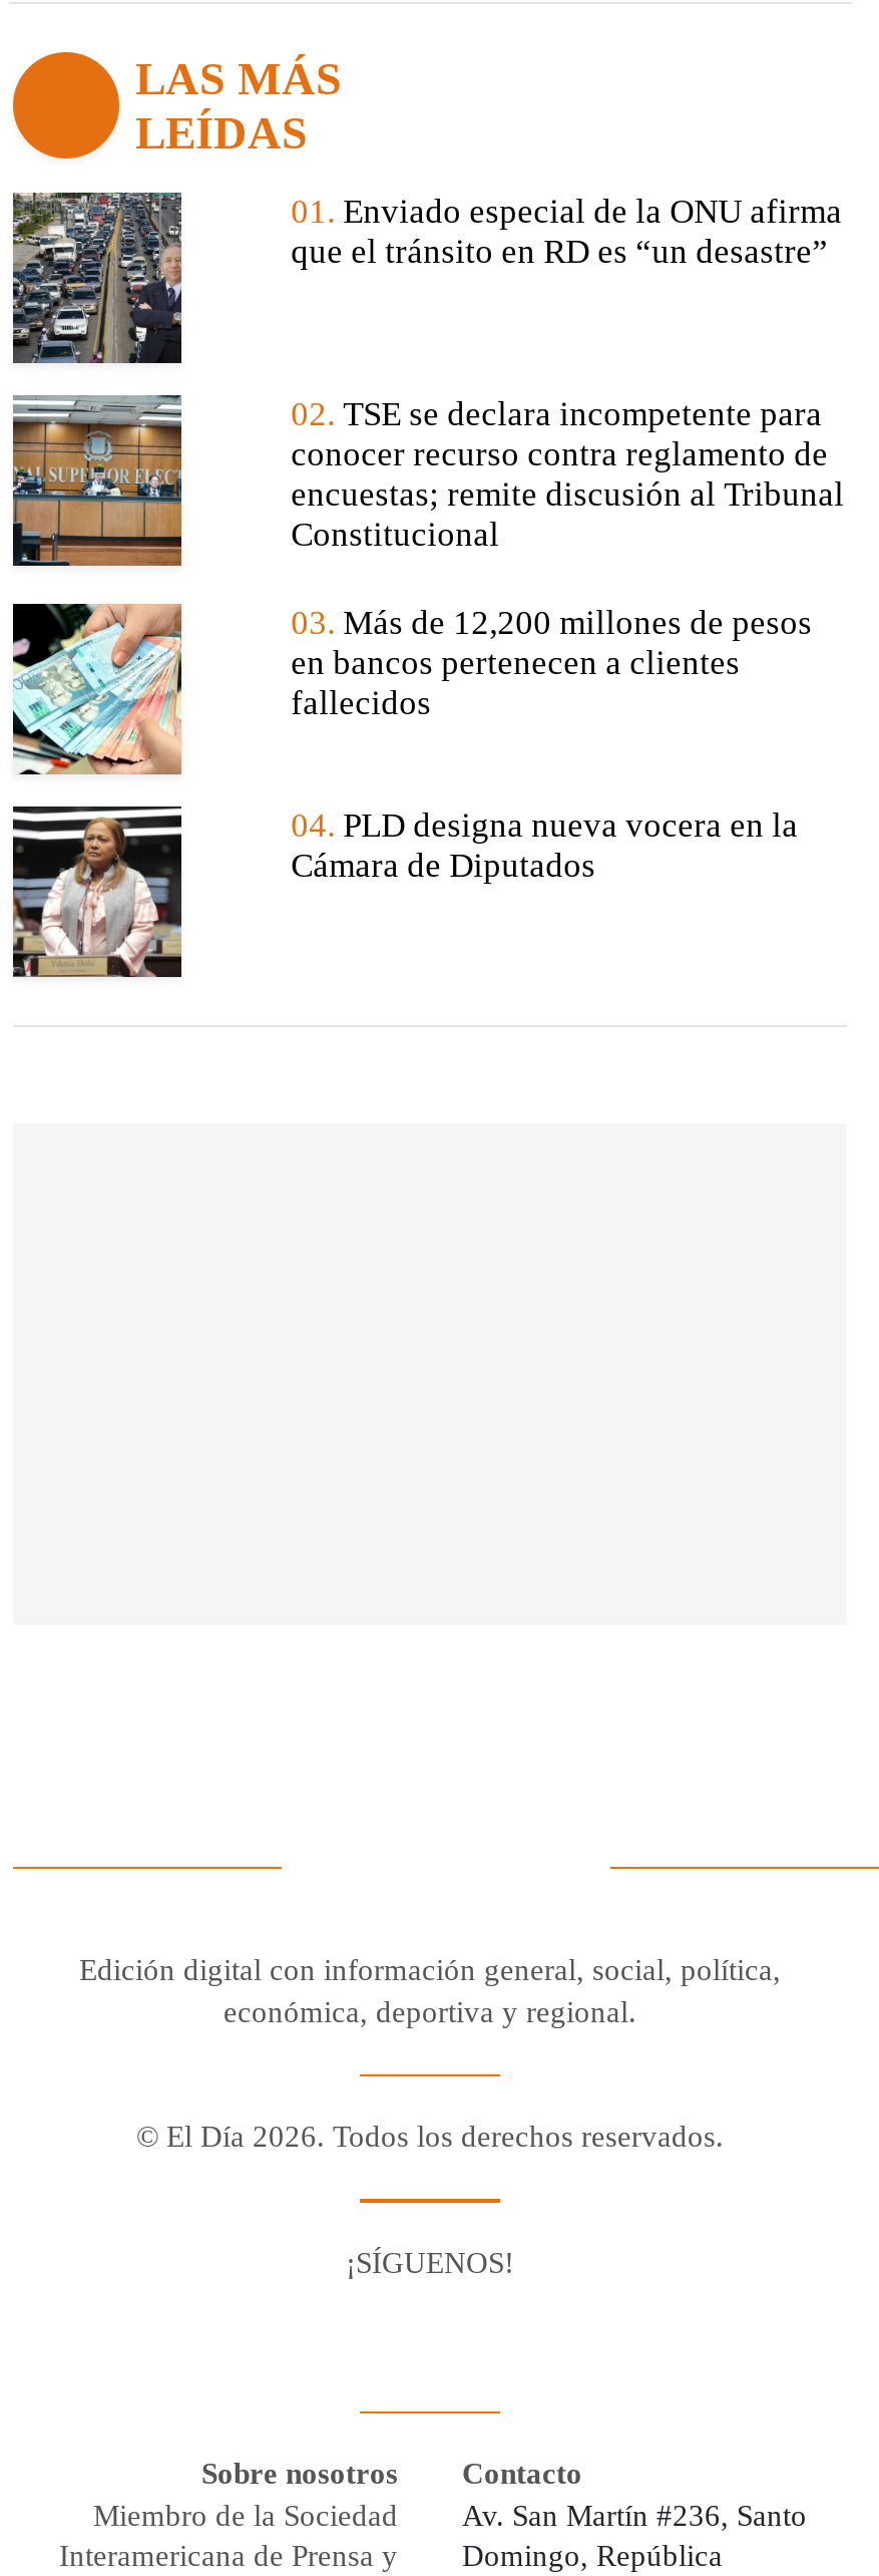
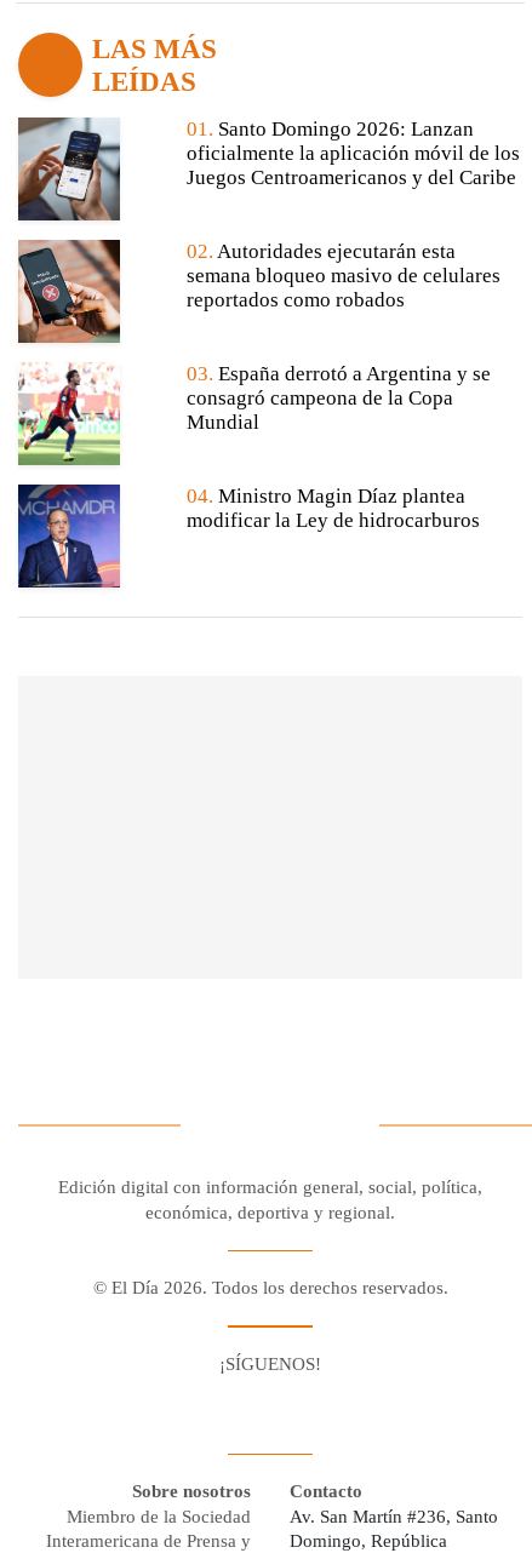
[11,191,183,365] [image] -> [18,118,120,222] [image]
[291,192,842,270] 01. Enviado especial de la ONU afirma | que el tránsito en RD es “un desastre” -> [186,117,520,188] 01. Santo Domingo 2026: Lanzan | oficialmente la aplicación móvil de los | Juegos Centroamericanos y del Caribe
[11,393,183,568] [image] -> [17,239,121,344] [image]
[291,394,844,553] 02. TSE se declara incompetente para | conocer recurso contra reglamento de | encuestas; remite discusión al Tribunal | Constitucional -> [186,239,500,311] 02. Autoridades ejecutarán esta | semana bloqueo masivo de celulares | reportados como robados
[11,602,183,776] [image] -> [17,363,120,466] [image]
[291,603,812,721] 03. Más de 12,200 millones de pesos | en bancos pertenecen a clientes | fallecidos -> [186,362,490,433] 03. España derrotó a Argentina y se | consagró campeona de la Copa | Mundial
[11,807,183,979] [image] -> [17,485,121,589] [image]
[291,806,798,884] 04. PLD designa nueva vocera en la | Cámara de Diputados -> [186,484,480,531] 04. Ministro Magin Díaz plantea | modificar la Ley de hidrocarburos

